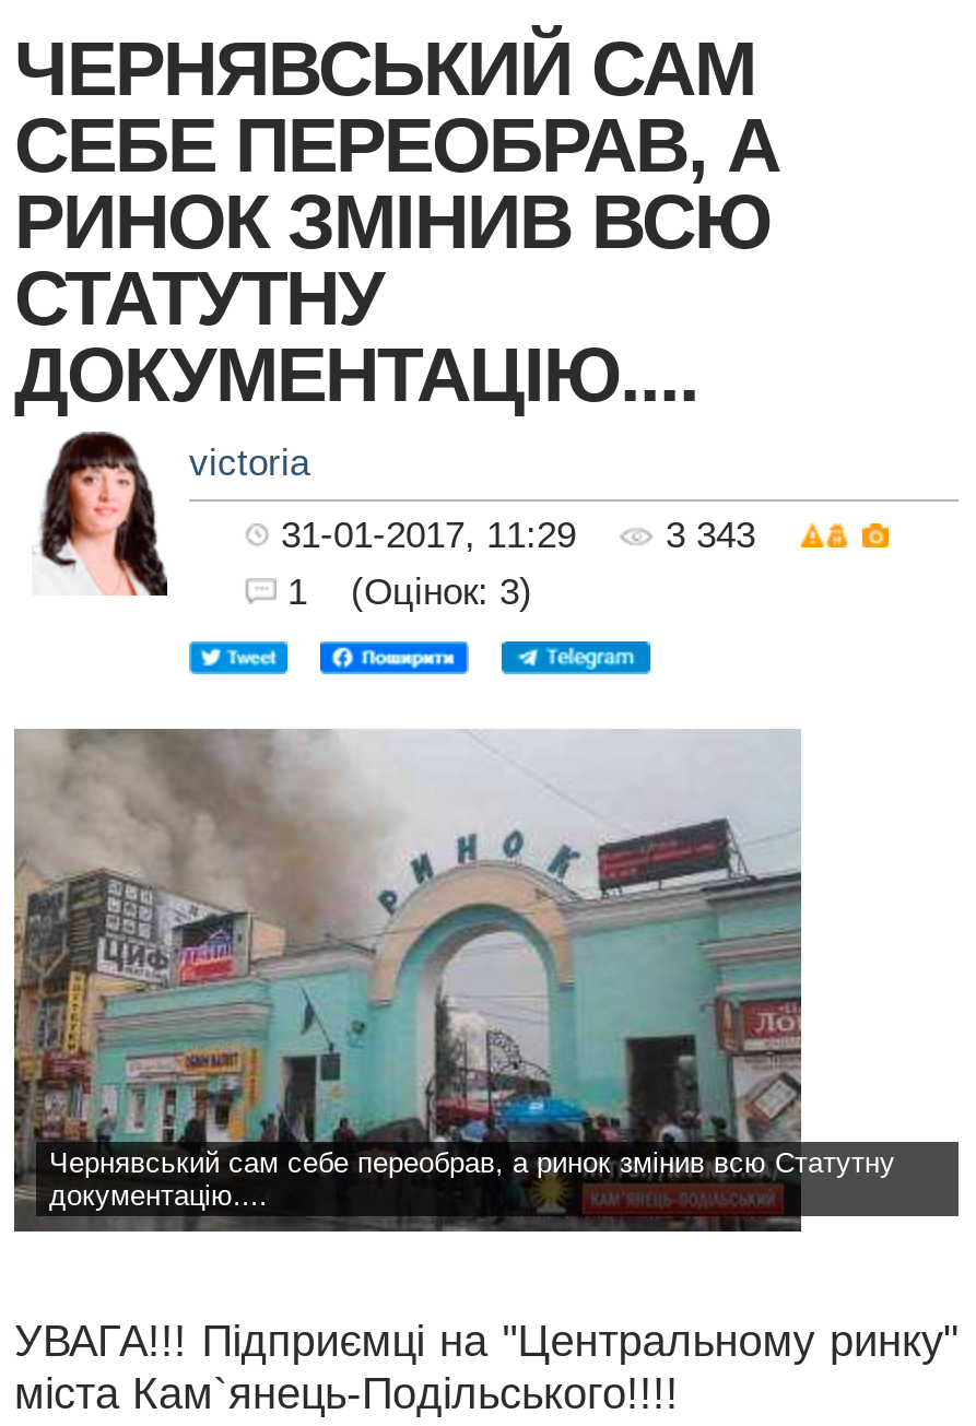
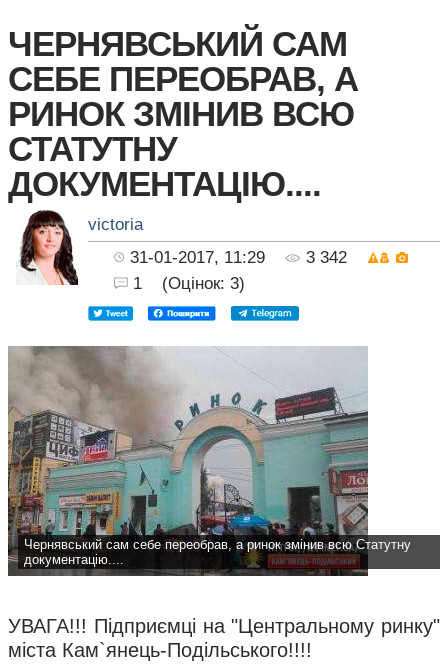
[281,515,755,556] 31-01-2017, 11:29 3 343 -> [130,248,347,267] 31-01-2017, 11:29 3 342

